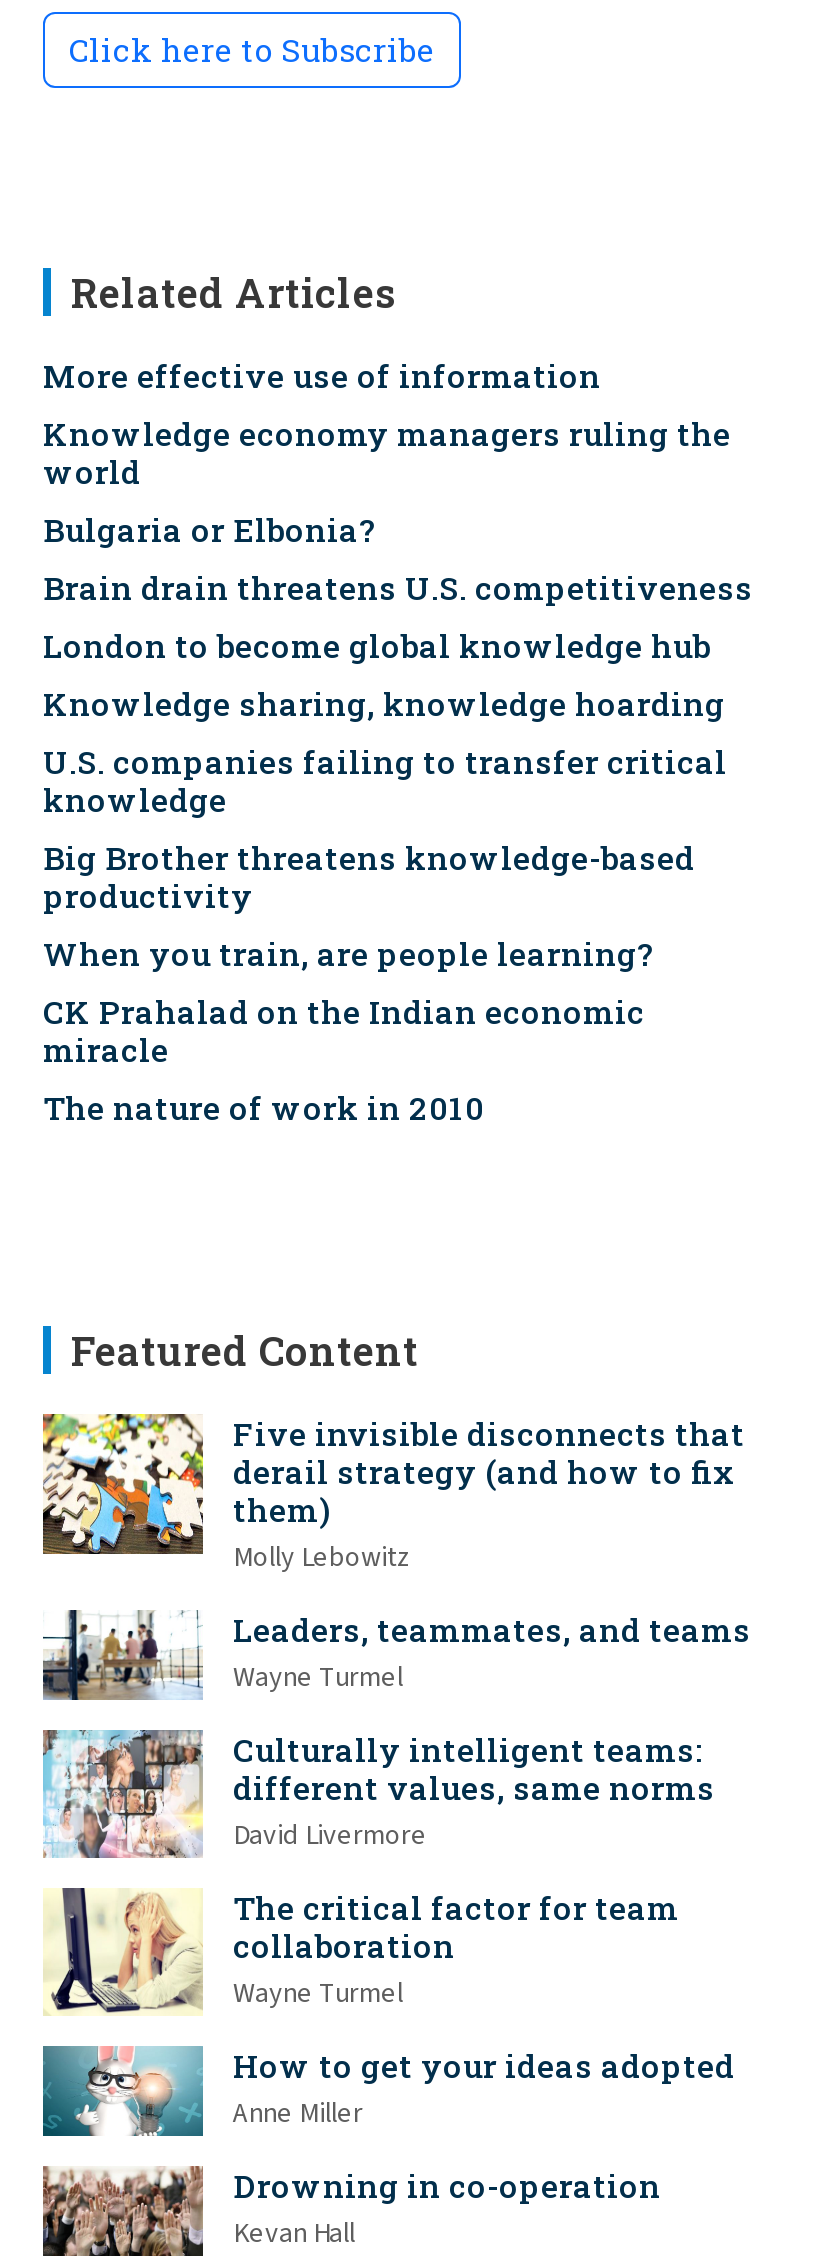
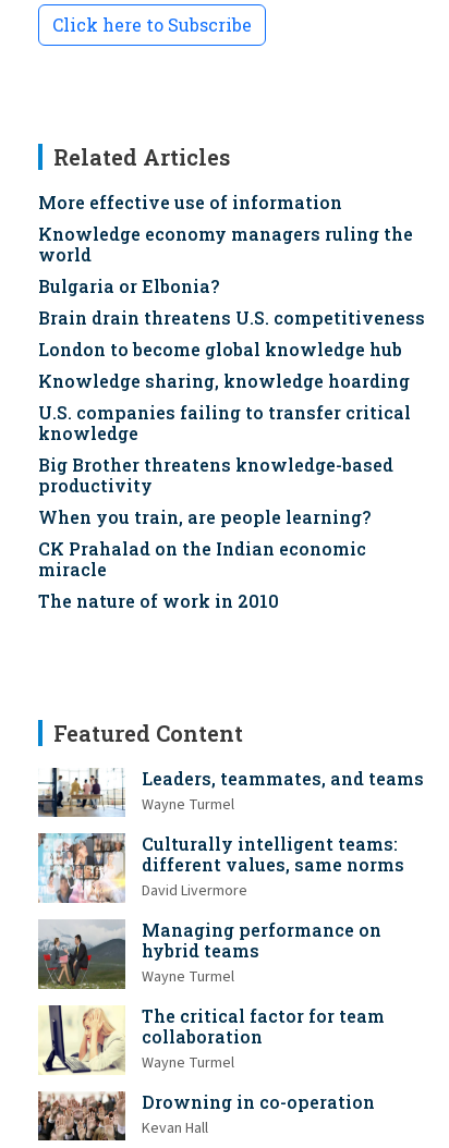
[41,1412,745,1578] [image] | Five invisible disconnects that | derail strategy (and how to fix | them) | Molly Lebowitz -> none
moved [39,1608,751,1856] -> [36,767,424,902]: [image] | Leaders, teammates, and teams | Wayne Turmel | Culturally intelligent teams: | different values, same norms | David Livermore
none -> [37,918,381,990] [image] | Managing performance on | hybrid teams | Wayne Turmel
[41,2044,735,2138] [image] | How to get your ideas adopted | Anne Miller -> none

